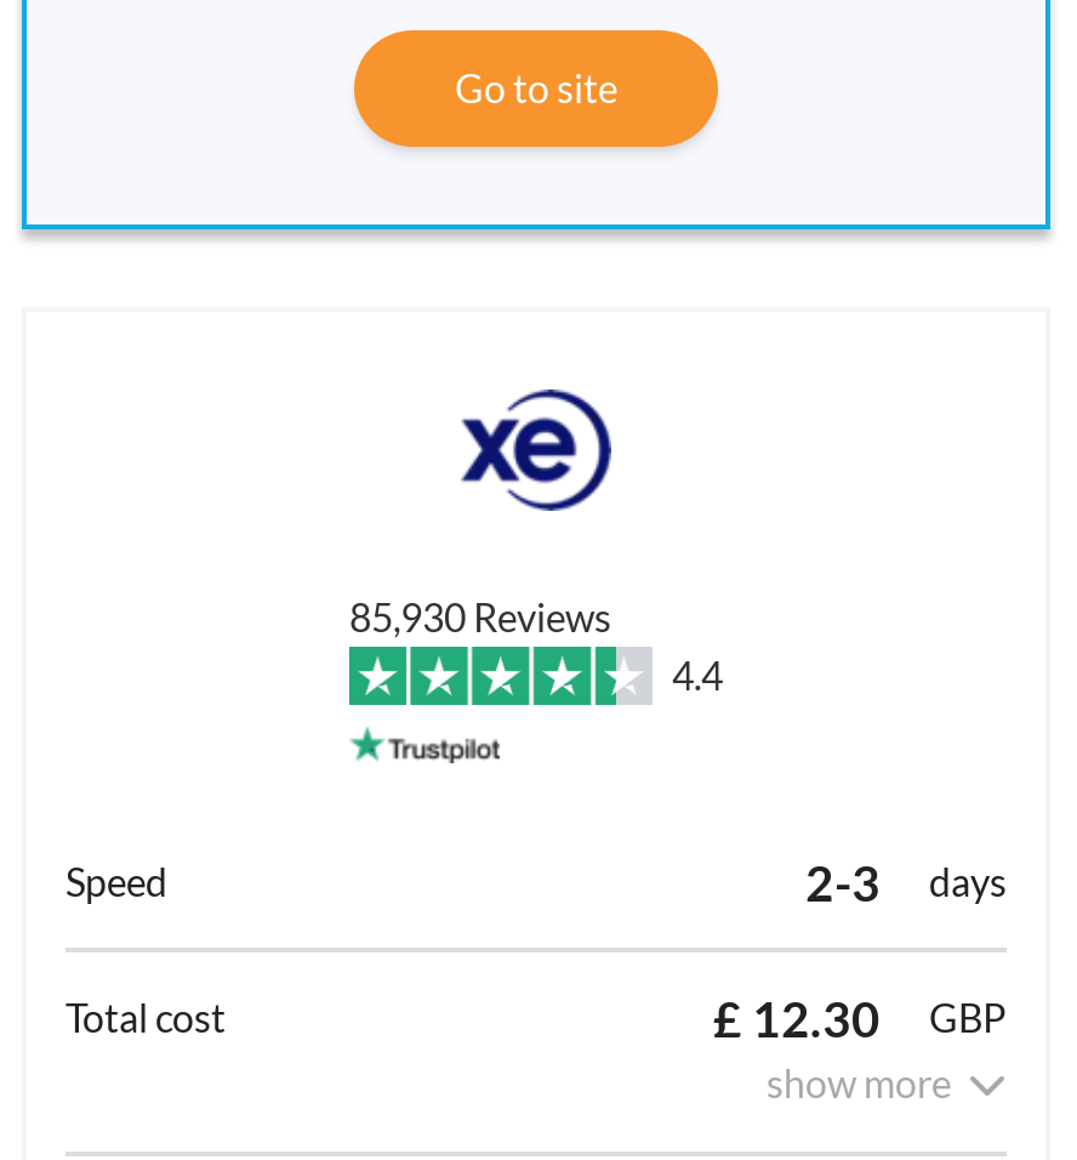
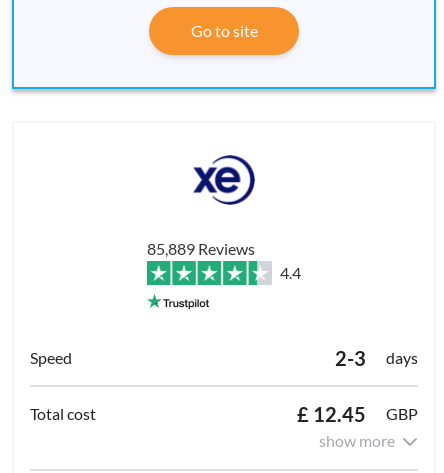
[349,593,611,639] 85,930 Reviews -> [147,239,255,258] 85,889 Reviews
[713,989,1007,1047] £ 12.30 GBP -> [297,402,418,426] £ 12.45 GBP

